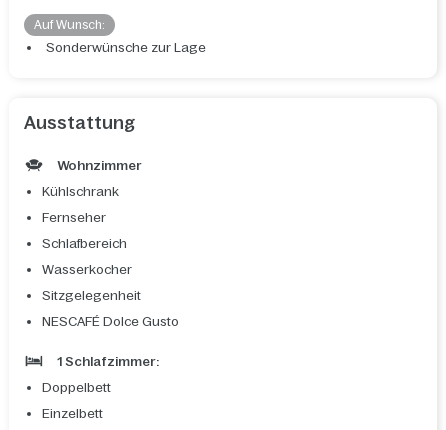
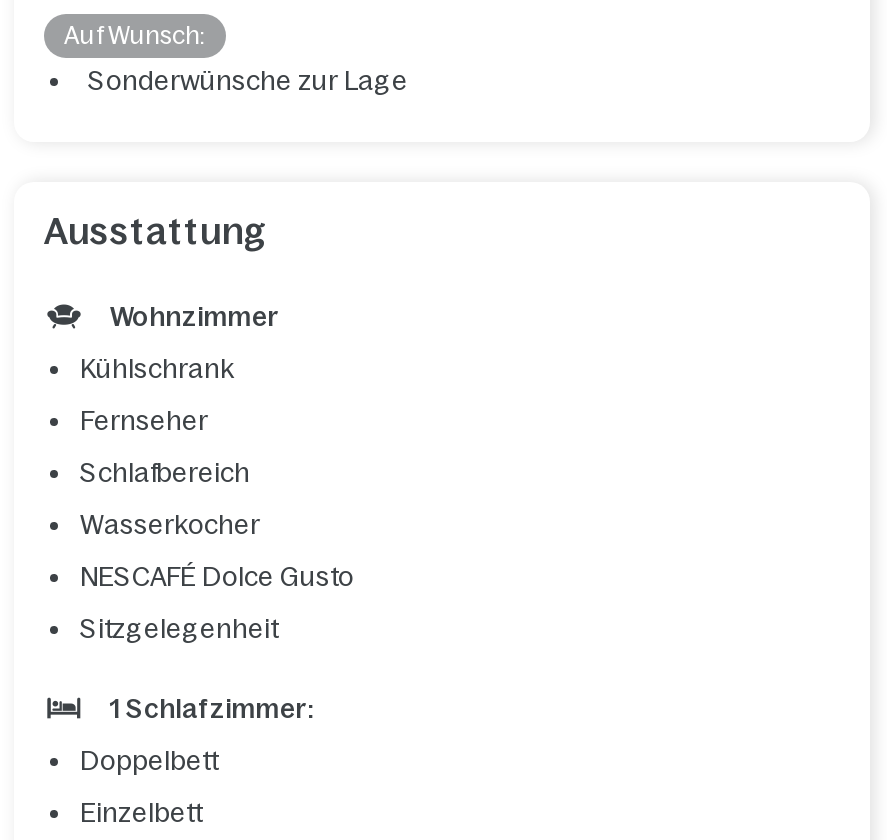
moved [42,288,141,303] -> [80,615,278,645]: Sitzgelegenheit
moved [42,314,179,329] -> [80,563,354,593]: NESCAFÉ Dolce Gusto

